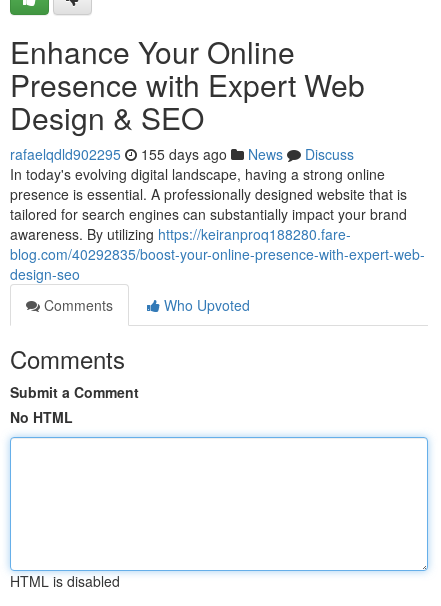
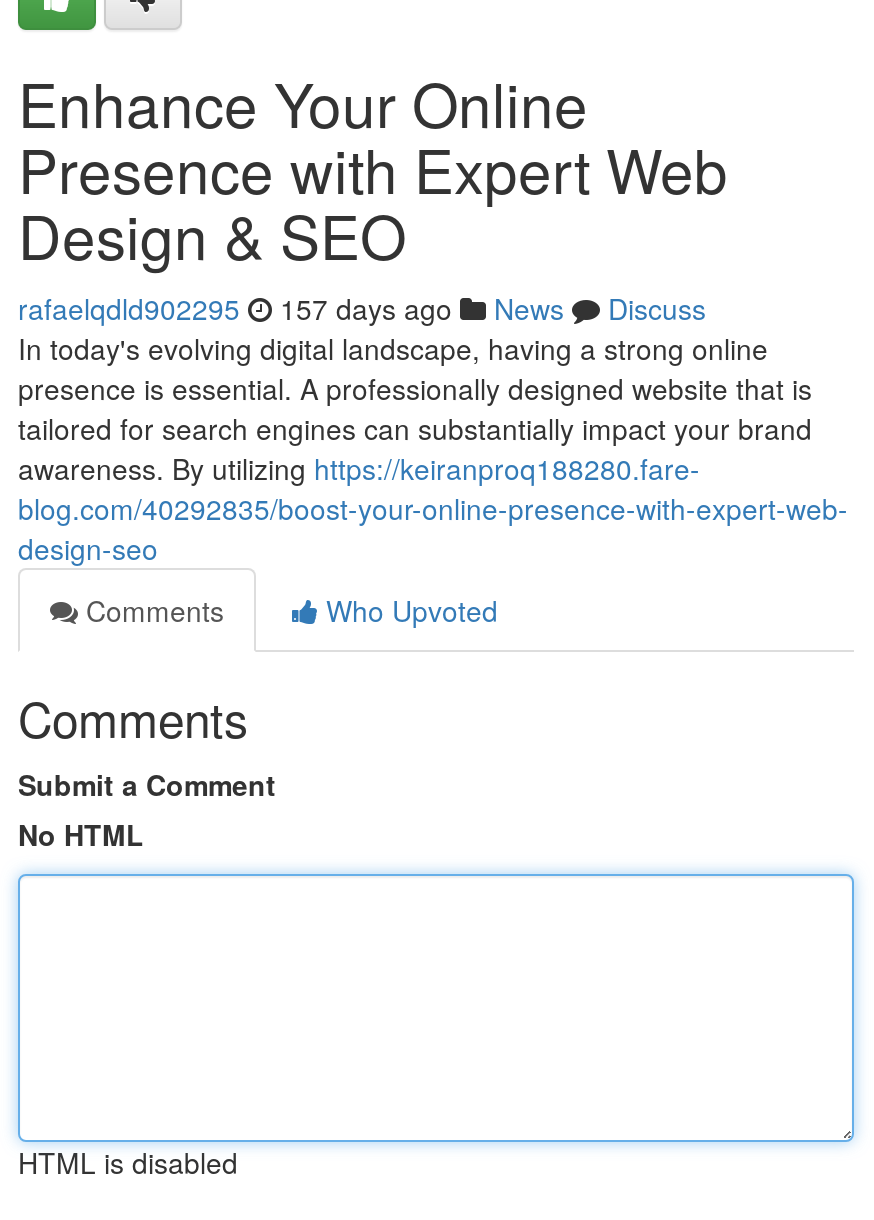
[10,144,354,164] rafaelqdld902295 155 days ago News Discuss -> [18,288,706,328] rafaelqdld902295 157 days ago News Discuss

